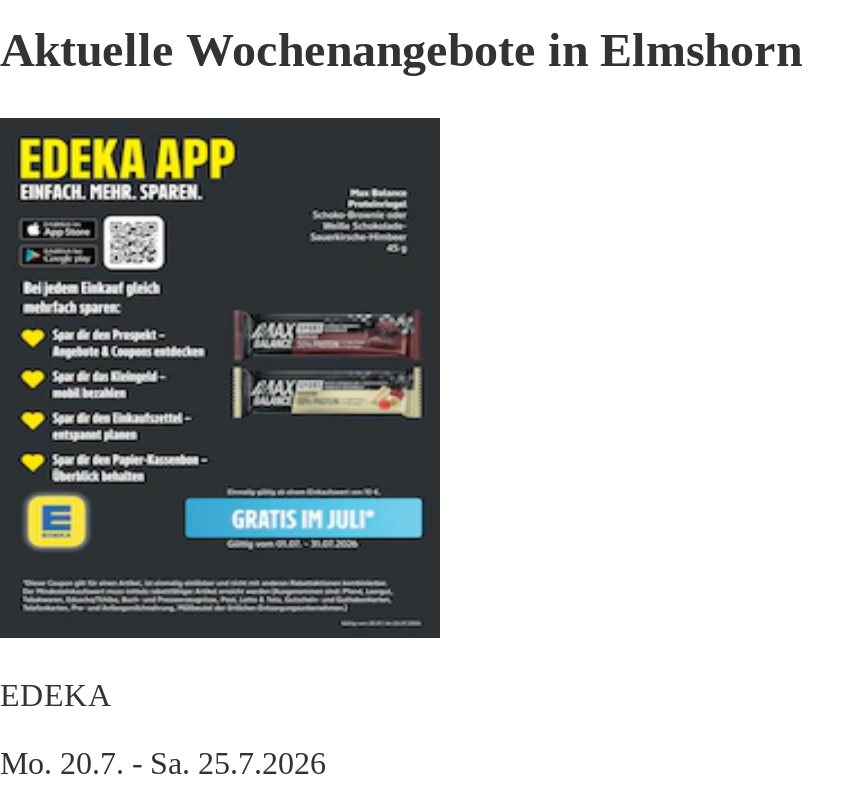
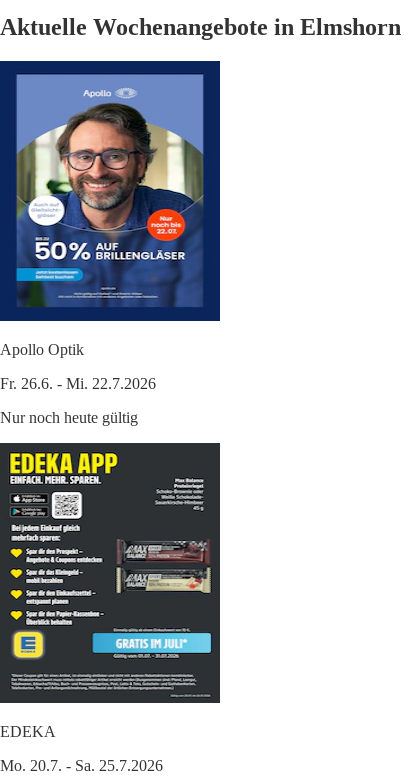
none -> [0,62,219,426] [image] | Apollo Optik | Fr. 26.6. - Mi. 22.7.2026 | Nur noch heute gültig

